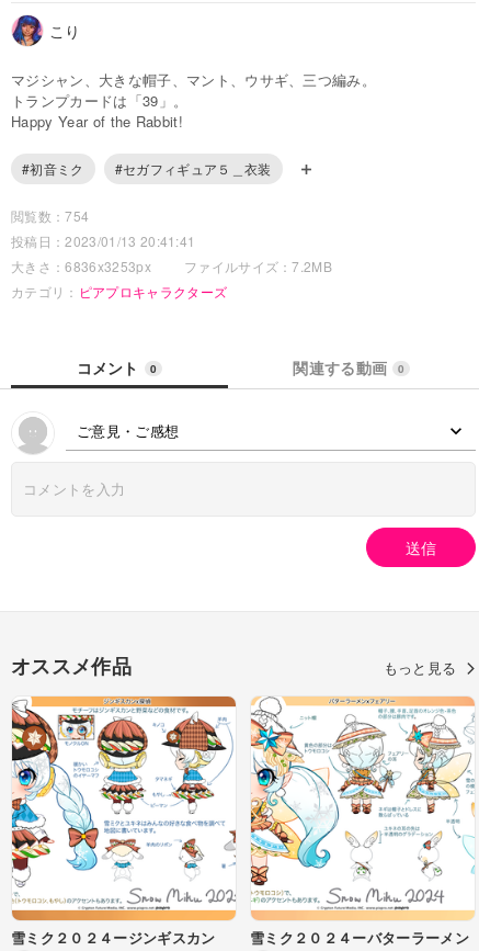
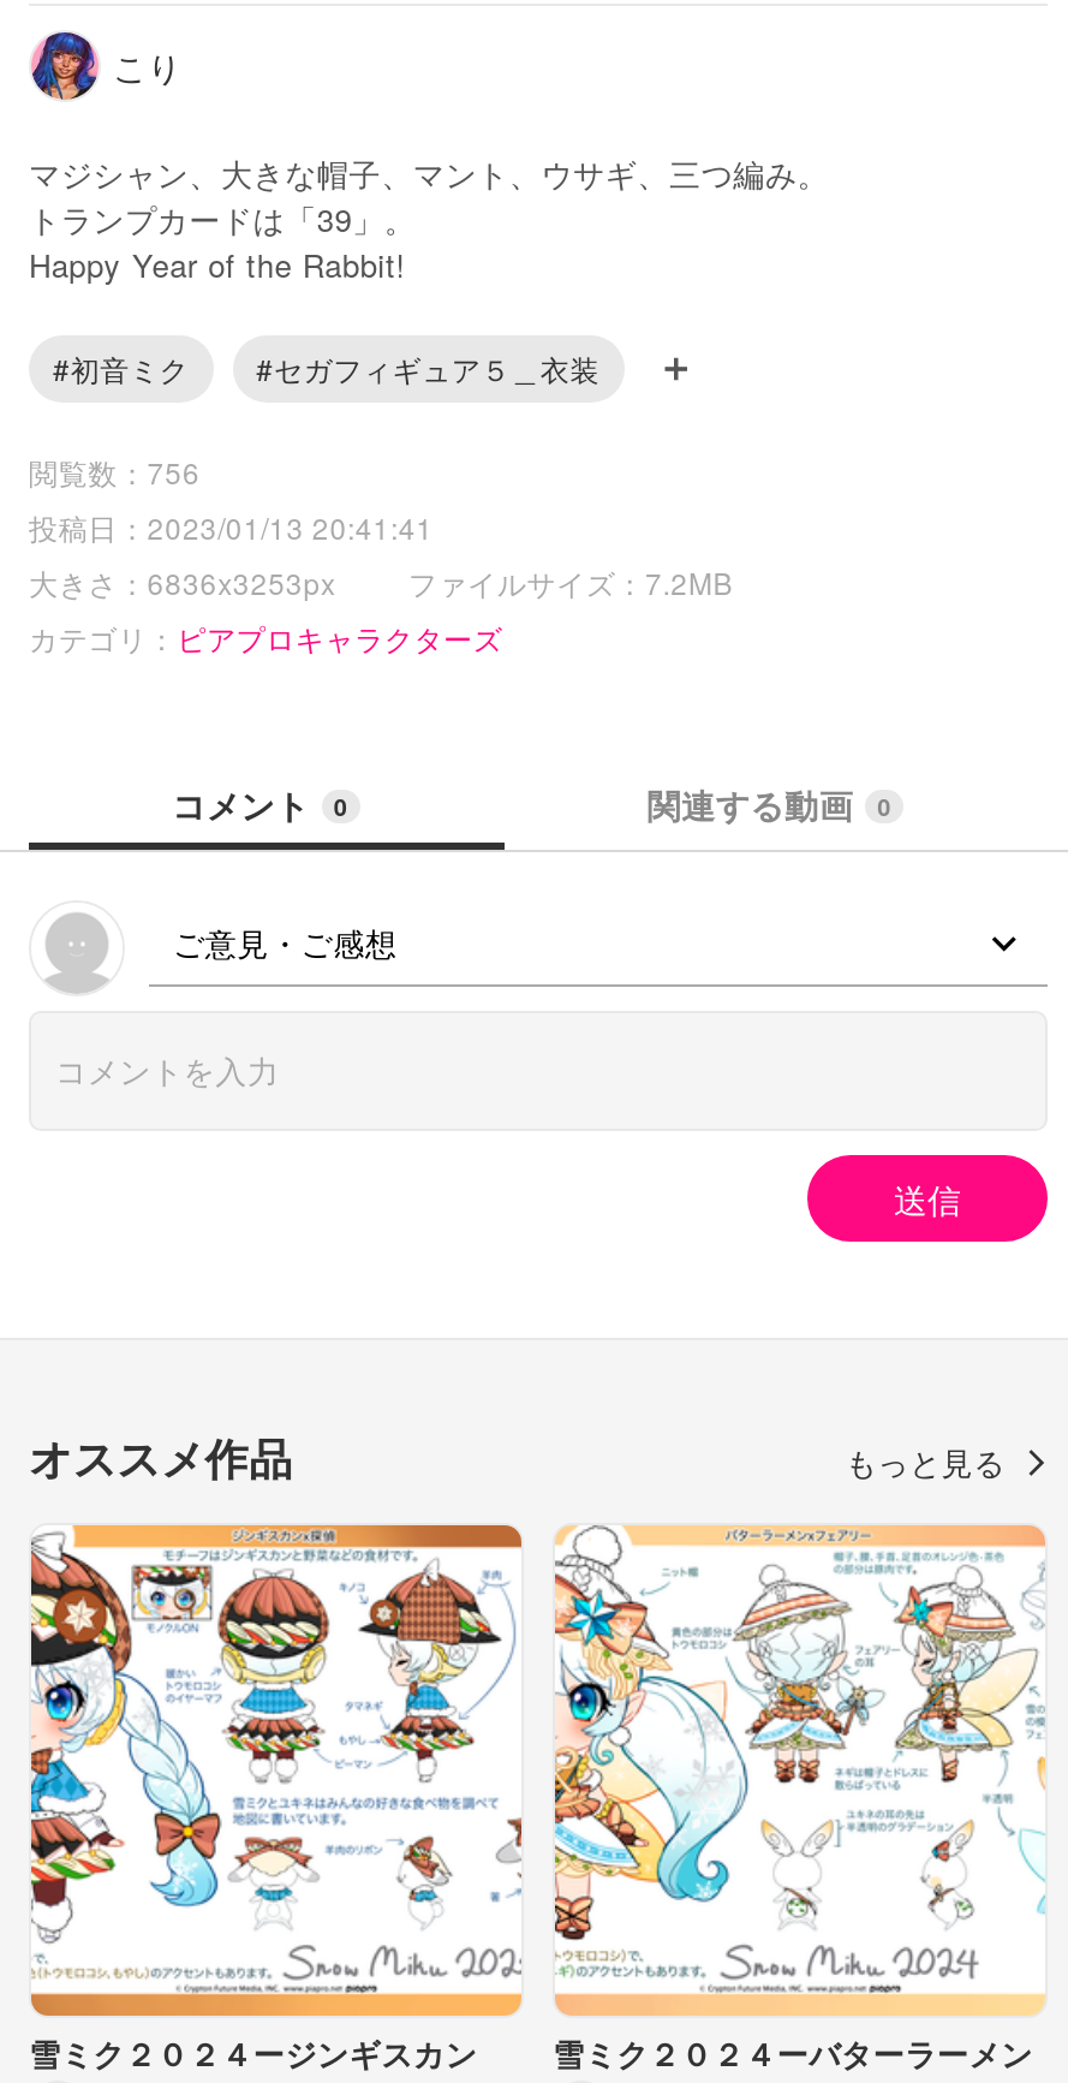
[11,206,89,225] 閲覧数：754 -> [29,451,200,492] 閲覧数：756

